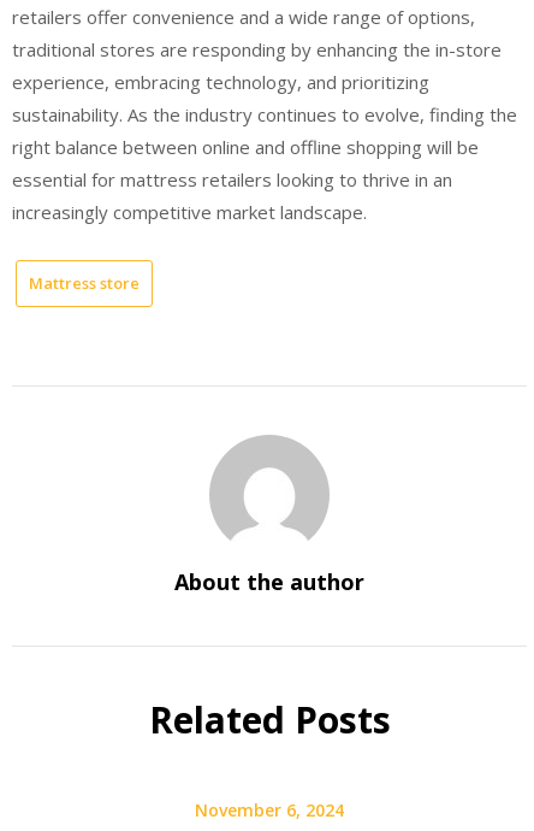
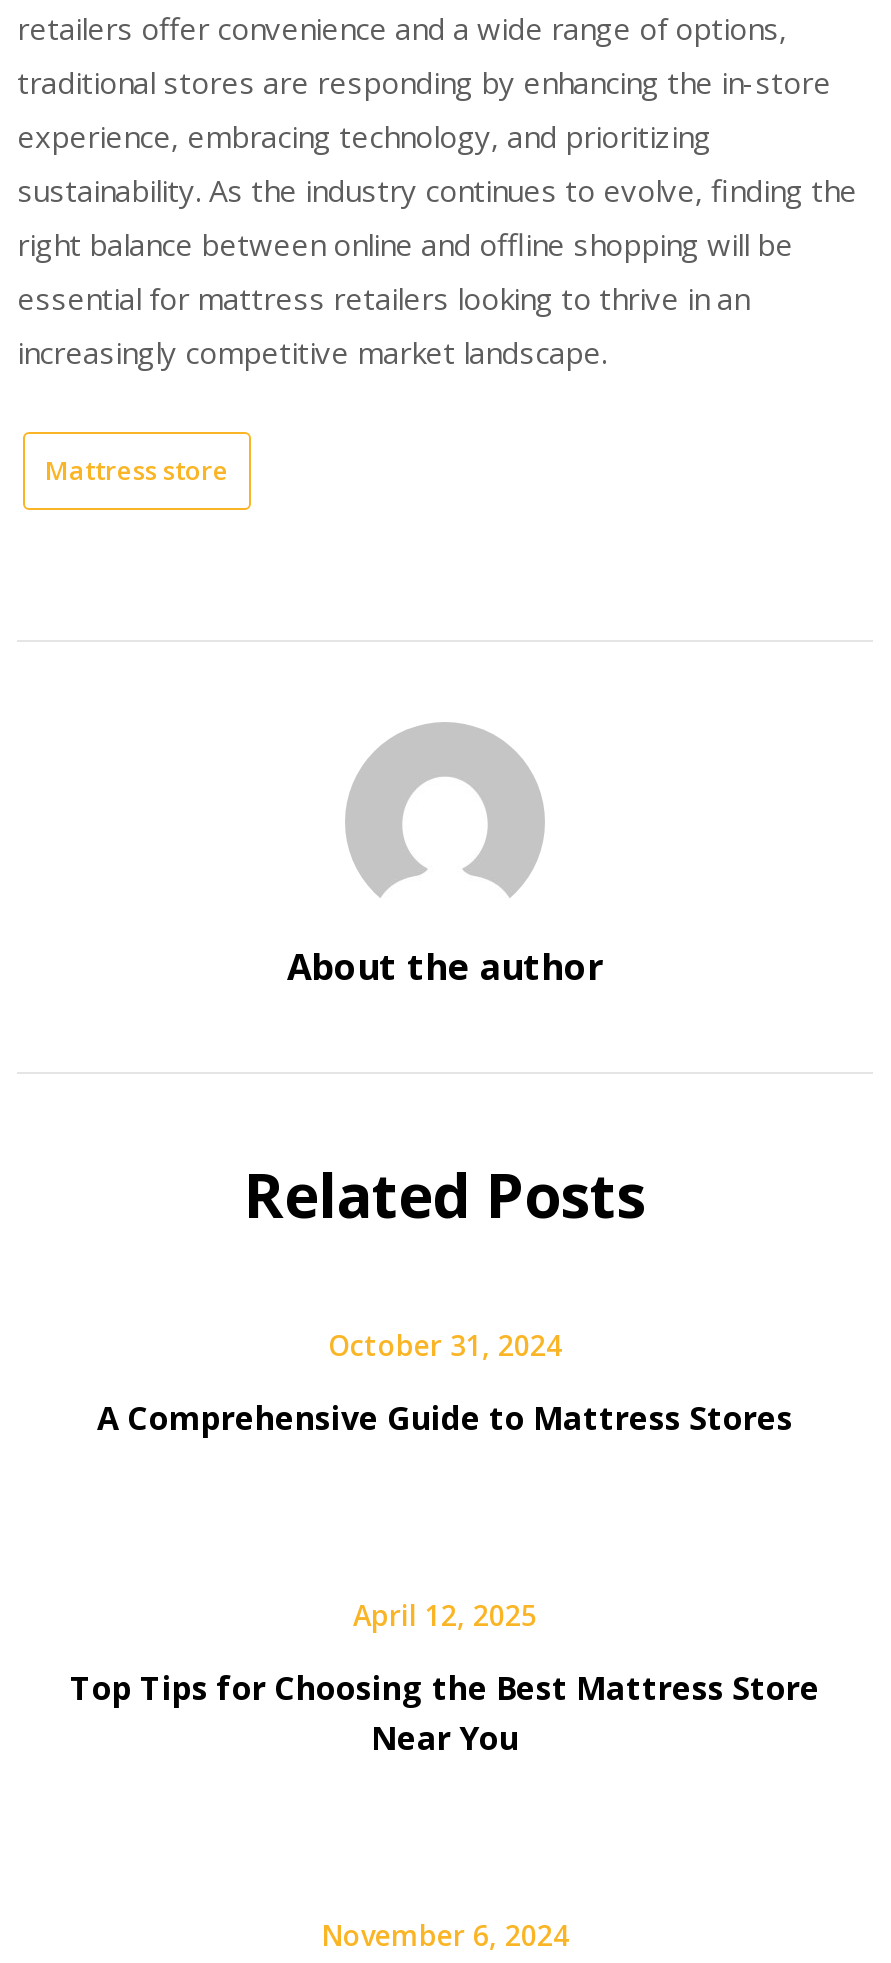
none -> [70,1596,820,1760] April 12, 2025 | Top Tips for Choosing the Best Mattress Store | Near You
none -> [97,1326,793,1440] October 31, 2024 | A Comprehensive Guide to Mattress Stores

